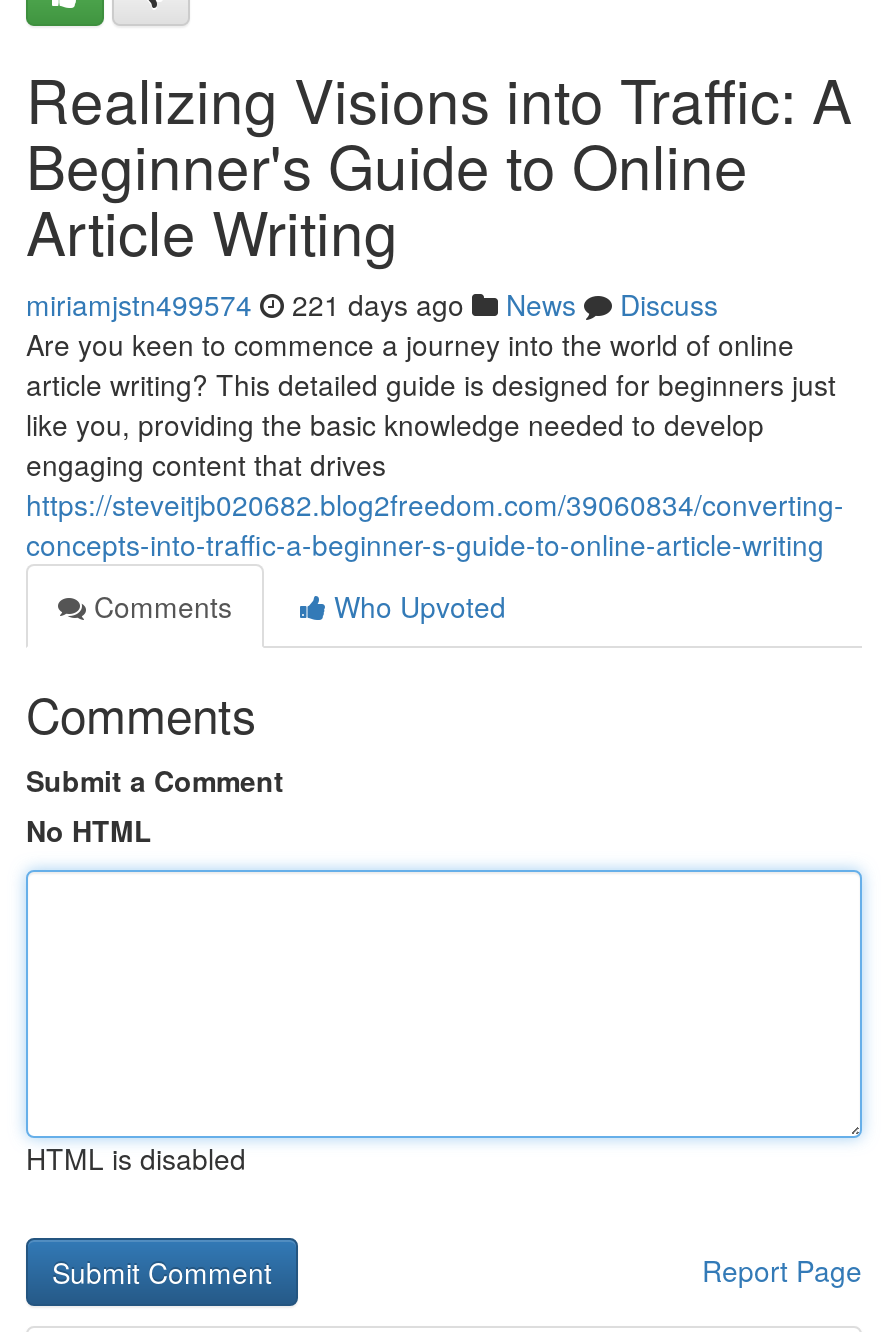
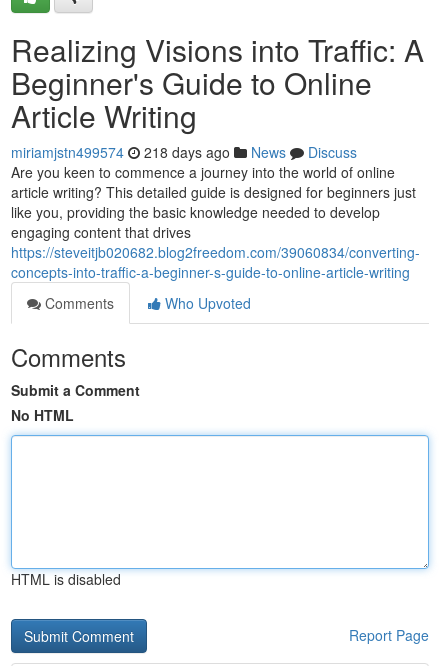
[26,284,718,324] miriamjstn499574 221 days ago News Discuss -> [11,142,357,162] miriamjstn499574 218 days ago News Discuss

